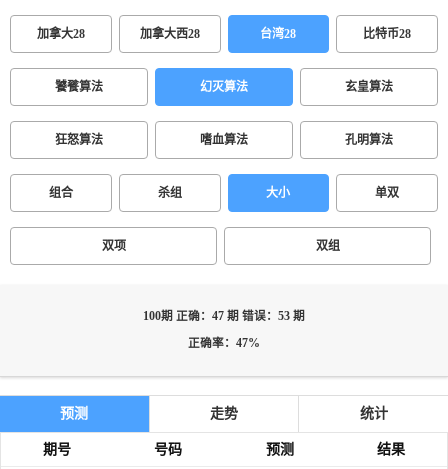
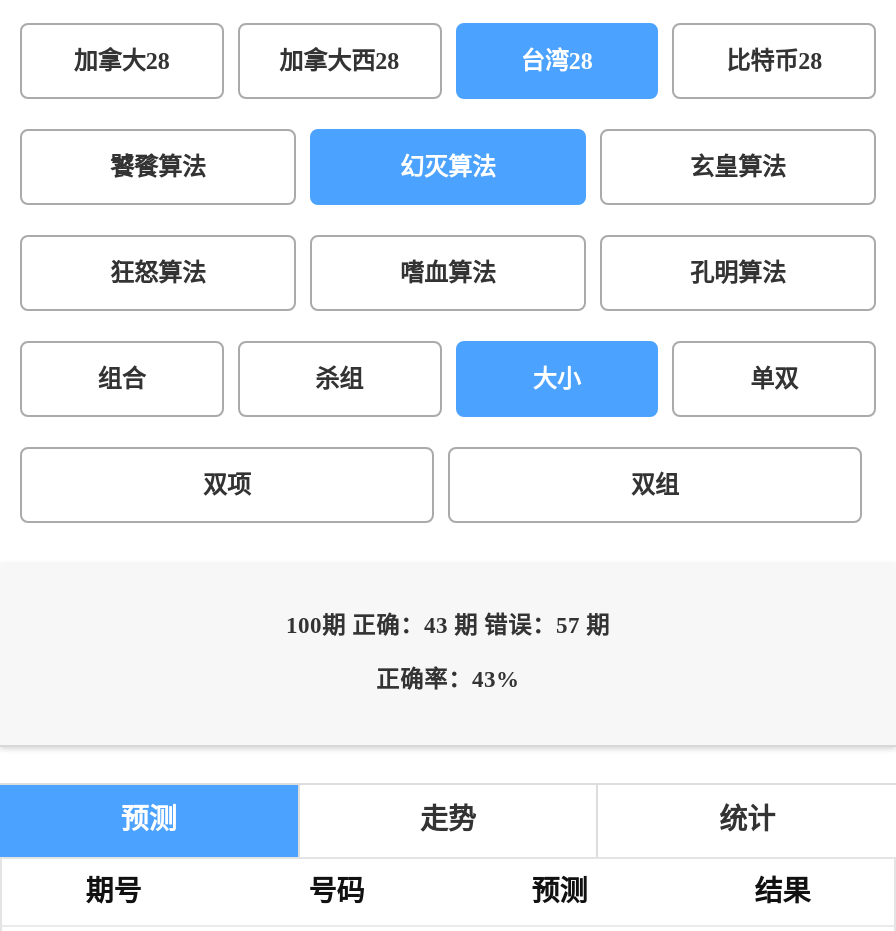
[143,310,305,323] 100期 正确：47 期 错误：53 期 -> [286,613,610,639] 100期 正确：43 期 错误：57 期
[188,337,260,350] 正确率：47% -> [376,667,520,693] 正确率：43%

